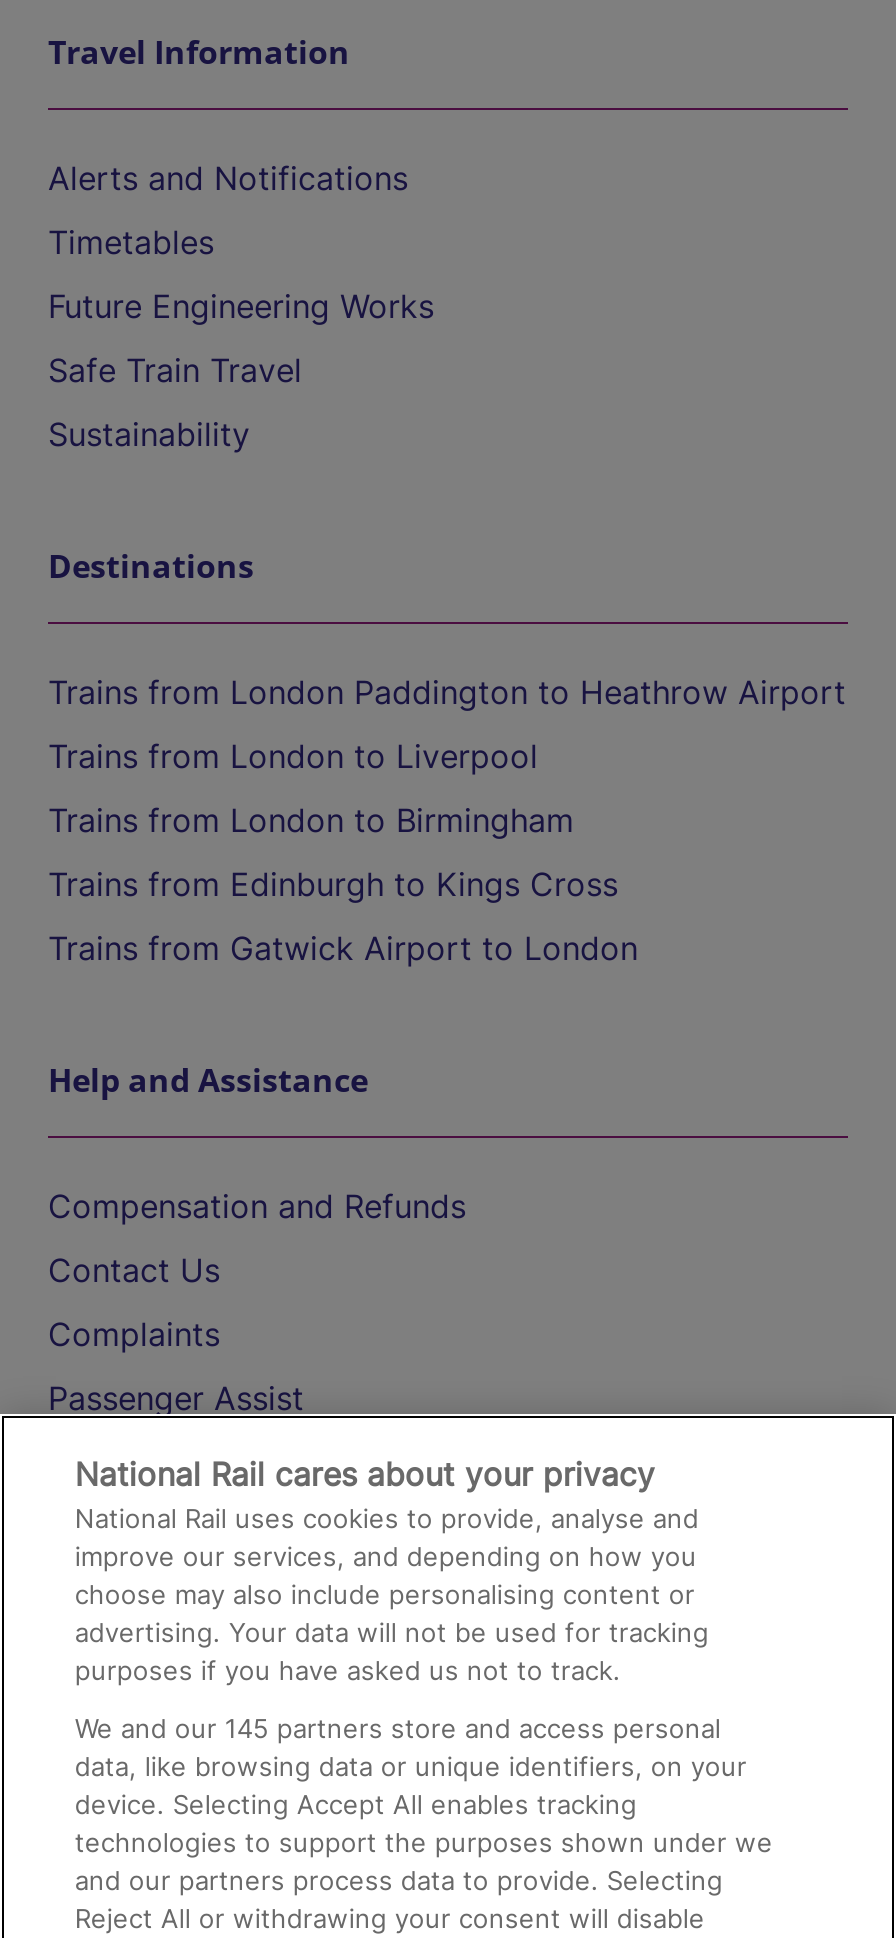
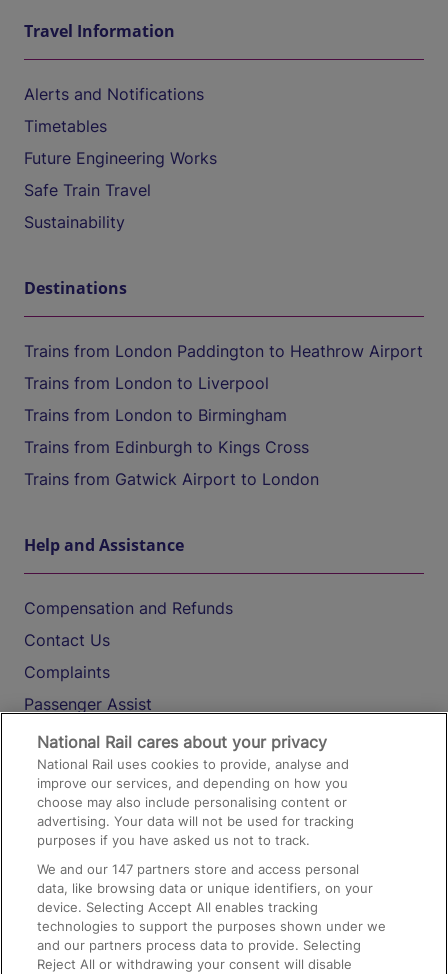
[75,1712,721,1744] We and our 145 partners store and access personal -> [37,861,359,877] We and our 147 partners store and access personal

